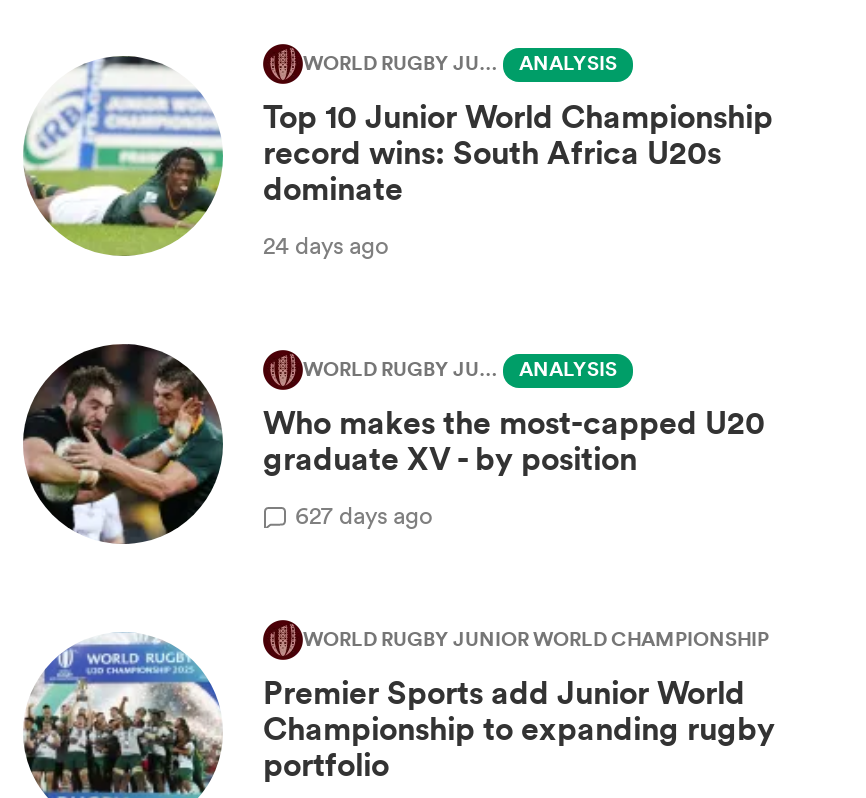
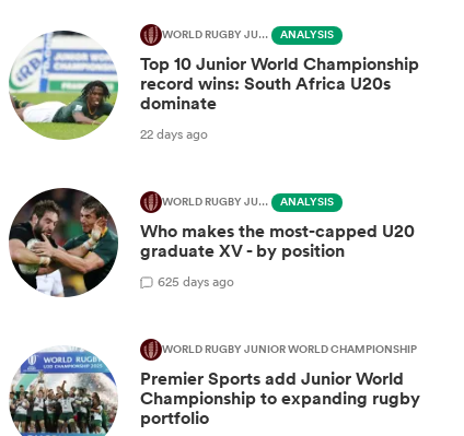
[263,227,389,261] 24 days ago -> [140,124,208,143] 22 days ago
[295,497,433,531] 627 days ago -> [158,272,234,290] 625 days ago

